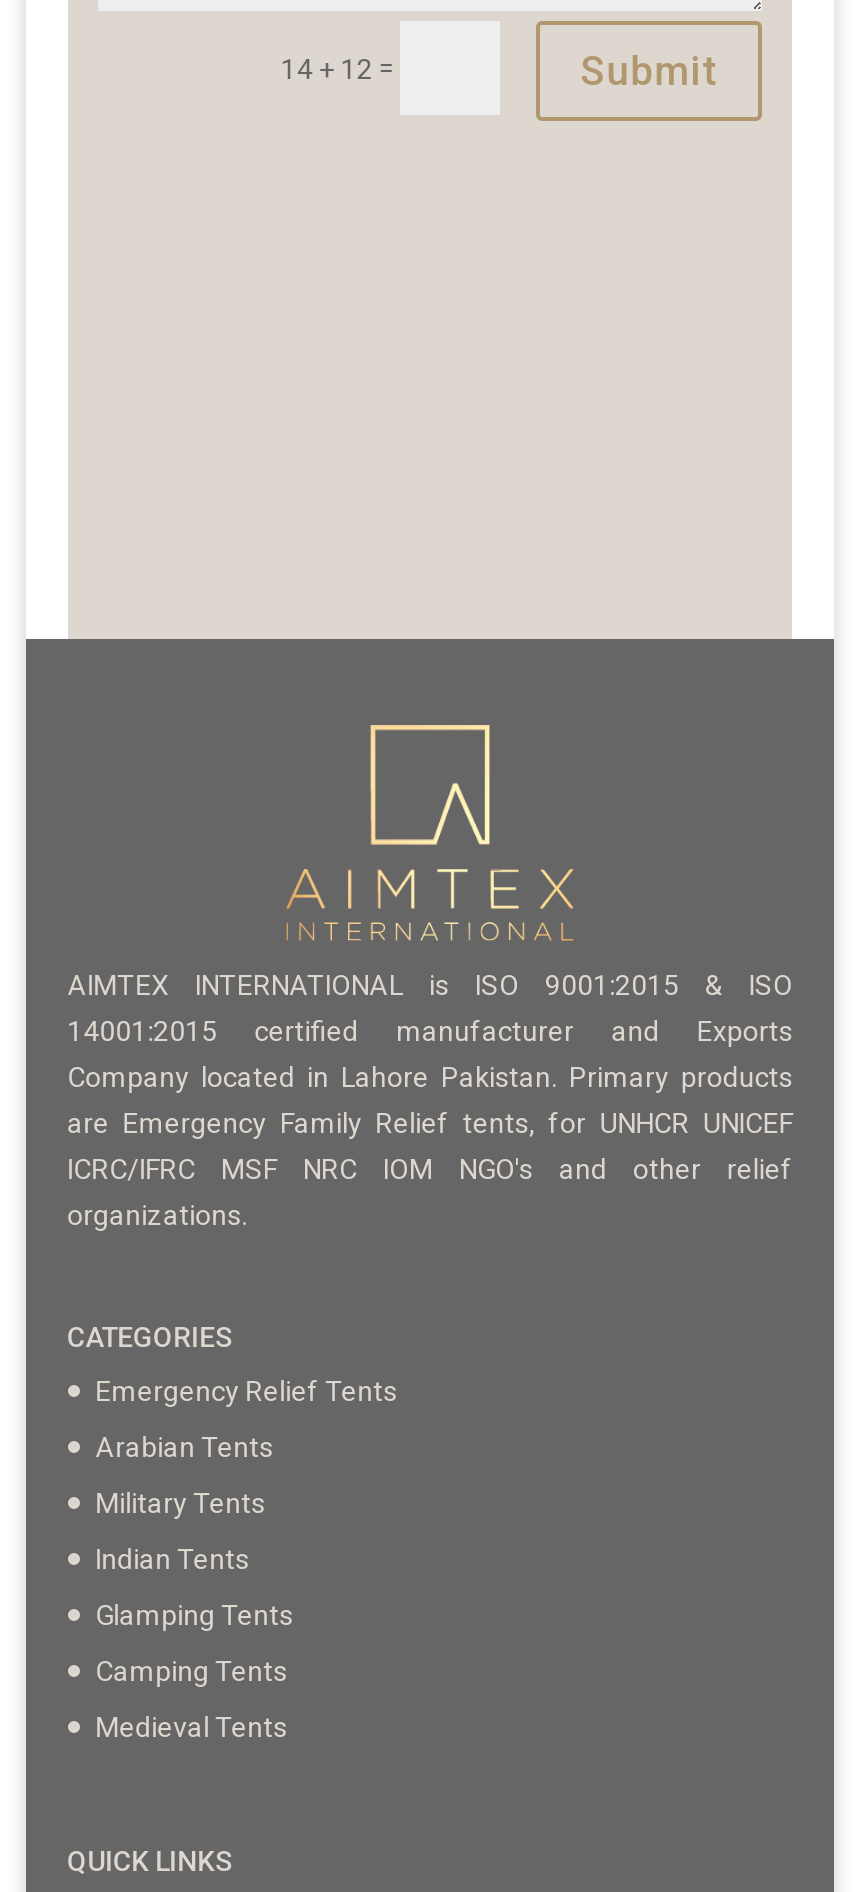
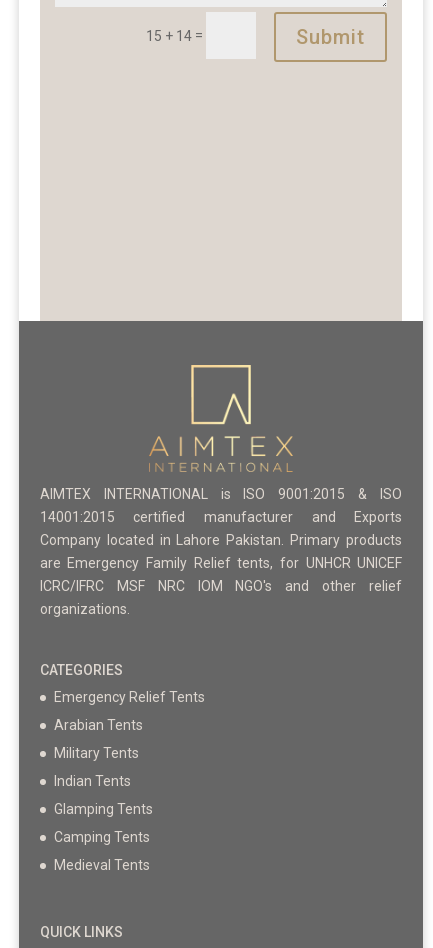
[281,52,401,85] 14 + 12 = -> [146,27,206,44] 15 + 14 =

